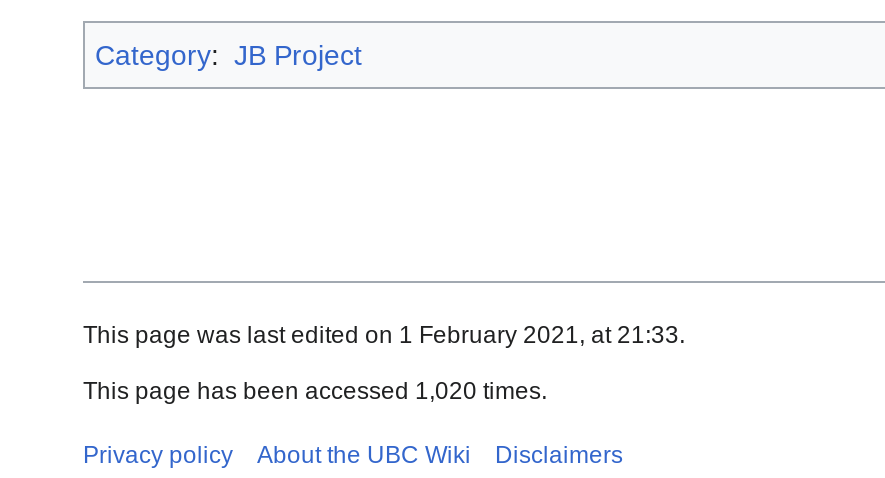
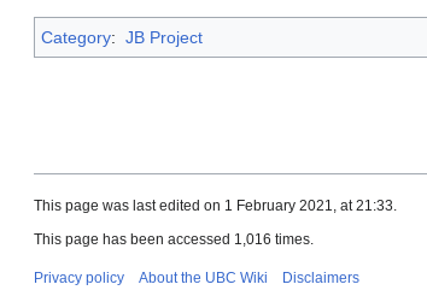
[83,377,547,405] This page has been accessed 1,020 times. -> [34,231,314,248] This page has been accessed 1,016 times.

